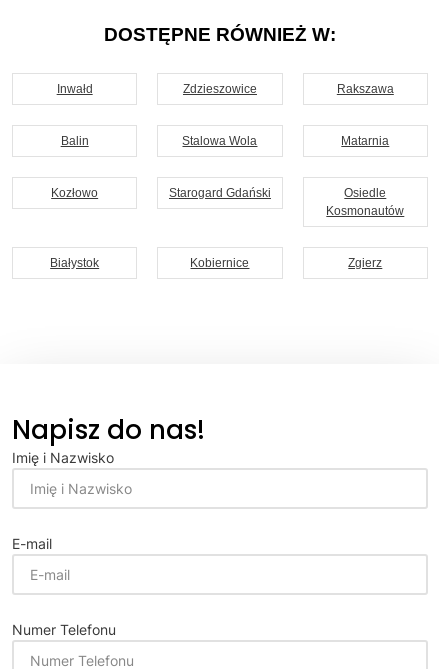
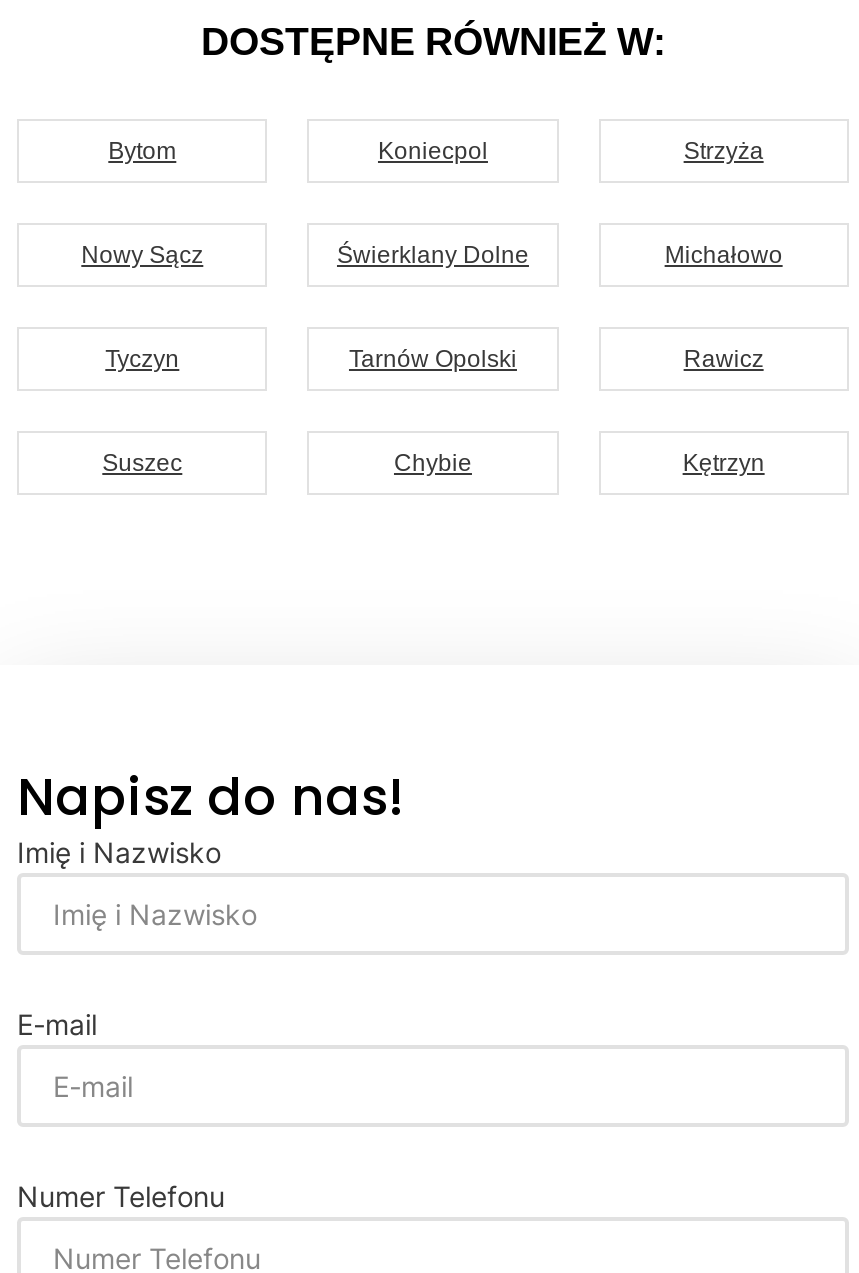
[57,82,394,96] Inwałd | Zdzieszowice | Rakszawa -> [108,137,764,165] Bytom | Koniecpol | Strzyża
[61,134,389,148] Balin | Stalowa Wola | Matarnia -> [81,241,783,269] Nowy Sącz | Świerklany Dolne | Michałowo
[51,186,404,218] Kozłowo | Starogard Gdański | Osiedle | Kosmonautów -> [105,345,764,373] Tyczyn | Tarnów Opolski | Rawicz
[50,256,382,270] Białystok | Kobiernice | Zgierz -> [102,449,765,477] Suszec | Chybie | Kętrzyn

